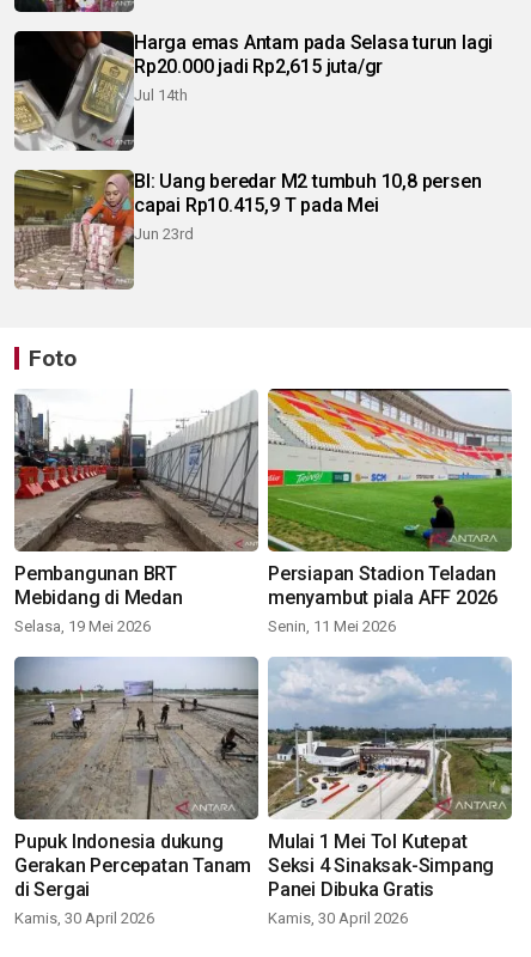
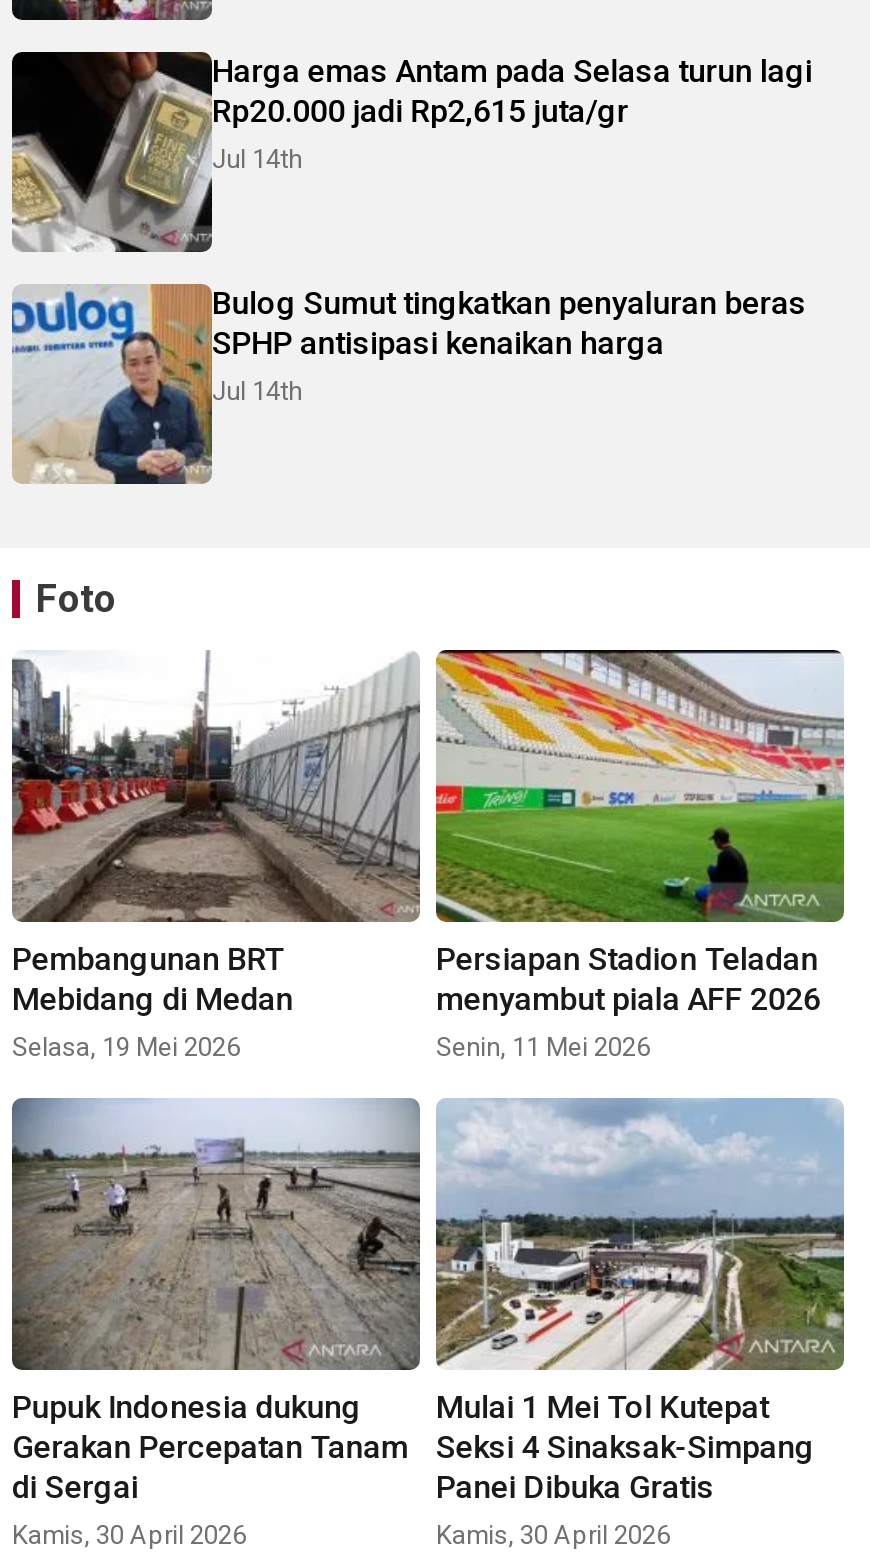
[13,169,481,289] [image] | BI: Uang beredar M2 tumbuh 10,8 persen | capai Rp10.415,9 T pada Mei | Jun 23rd -> [10,284,806,486] [image] | Bulog Sumut tingkatkan penyaluran beras | SPHP antisipasi kenaikan harga | Jul 14th

